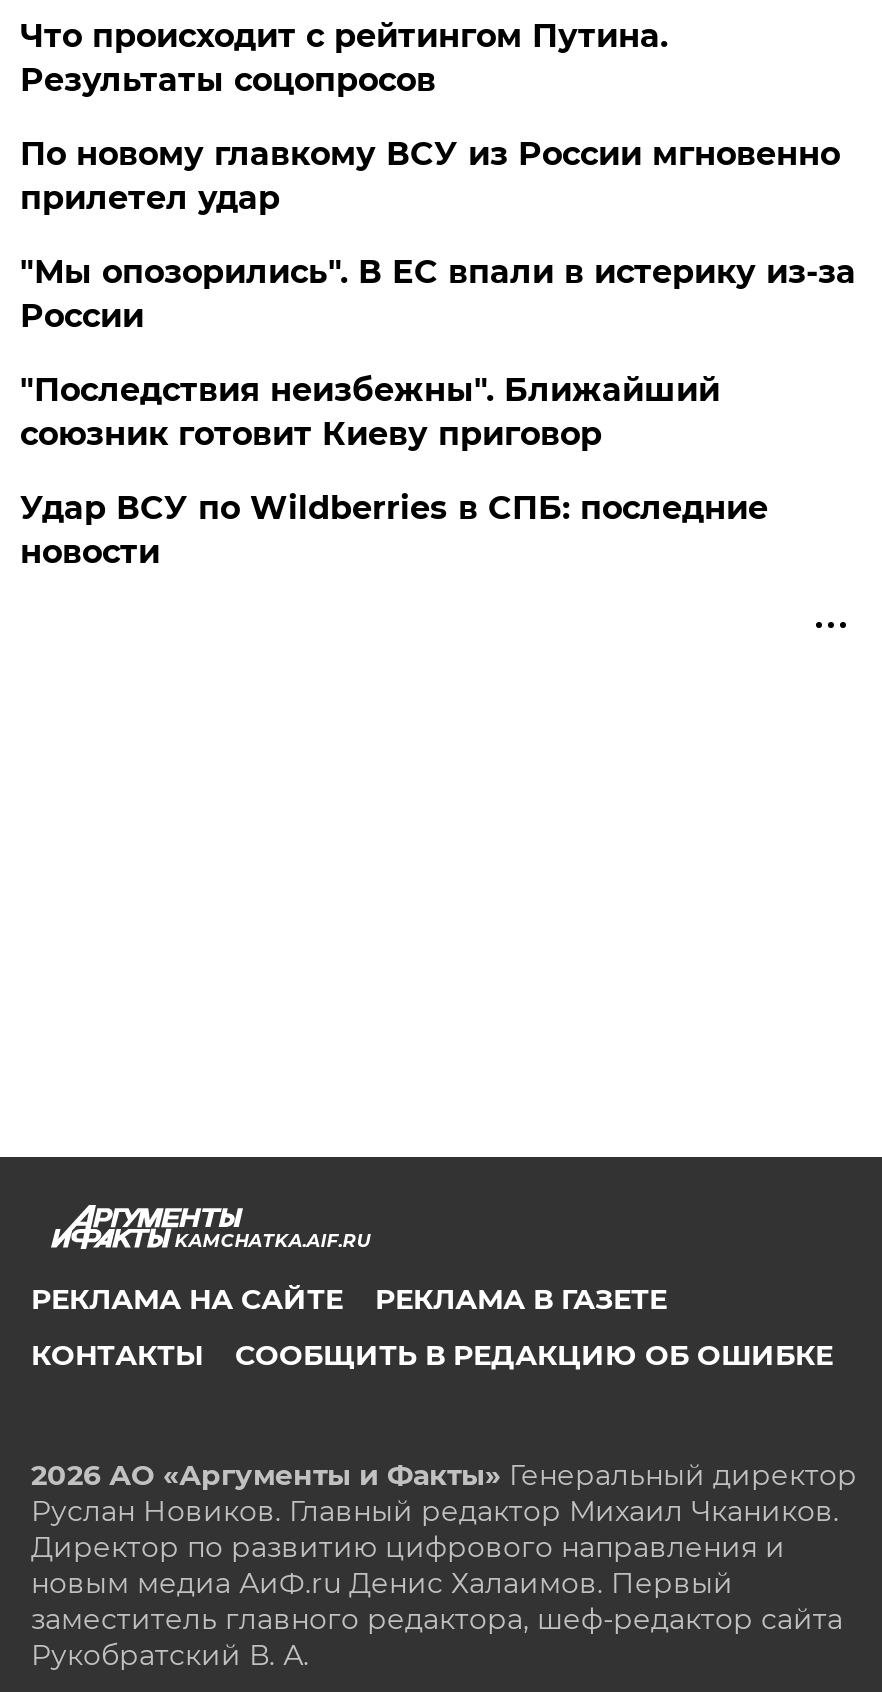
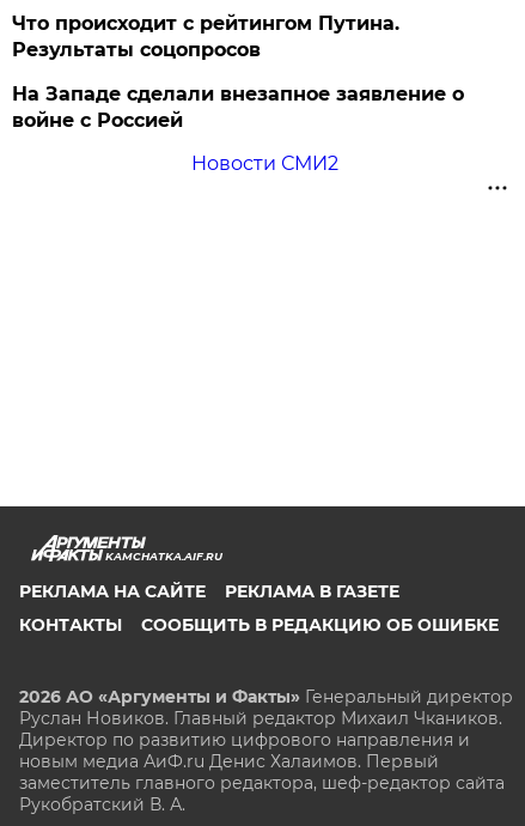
[20,135,856,571] По новому главкому ВСУ из России мгновенно | прилетел удар | "Мы опозорились". В ЕС впали в истерику из-за | России | "Последствия неизбежны". Ближайший | союзник готовит Киеву приговор | Удар ВСУ по Wildberries в СПБ: последние | новости -> [12,82,464,175] На Западе сделали внезапное заявление о | войне с Россией | Новости СМИ2

